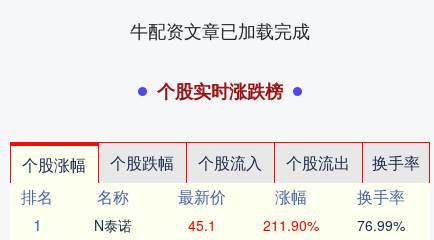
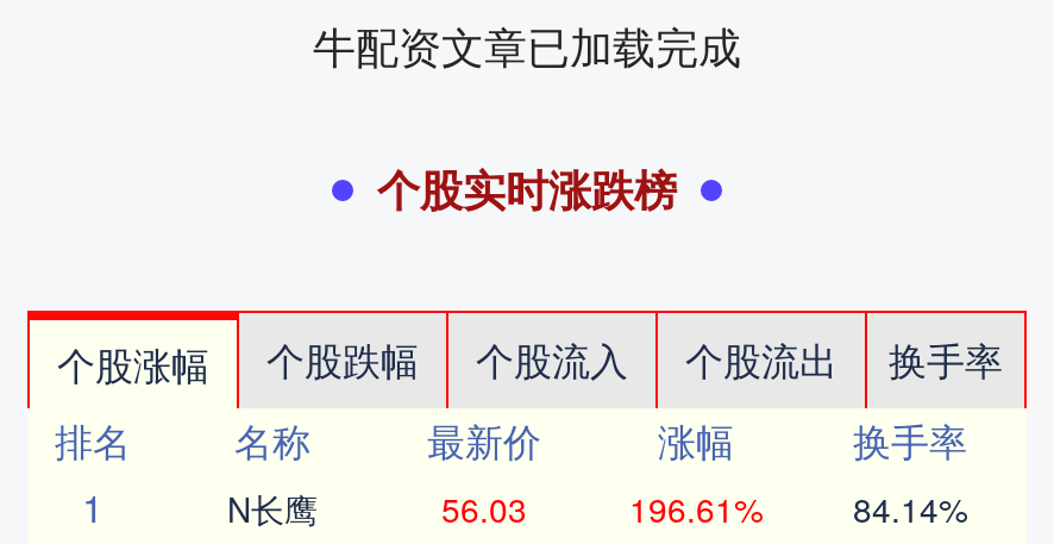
[94,215,132,235] N泰诺 -> [227,485,318,533] N长鹰
[188,215,216,235] 45.1 -> [441,485,527,533] 56.03
[263,215,319,235] 211.90% -> [629,485,763,533] 196.61%
[357,215,405,235] 76.99% -> [853,485,967,533] 84.14%

